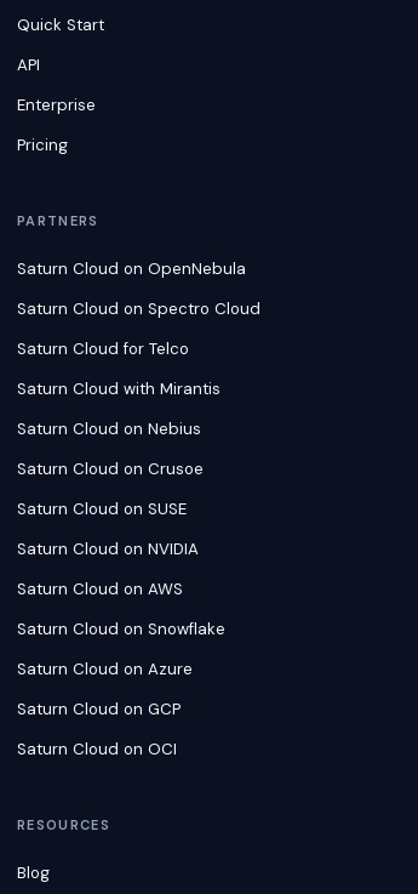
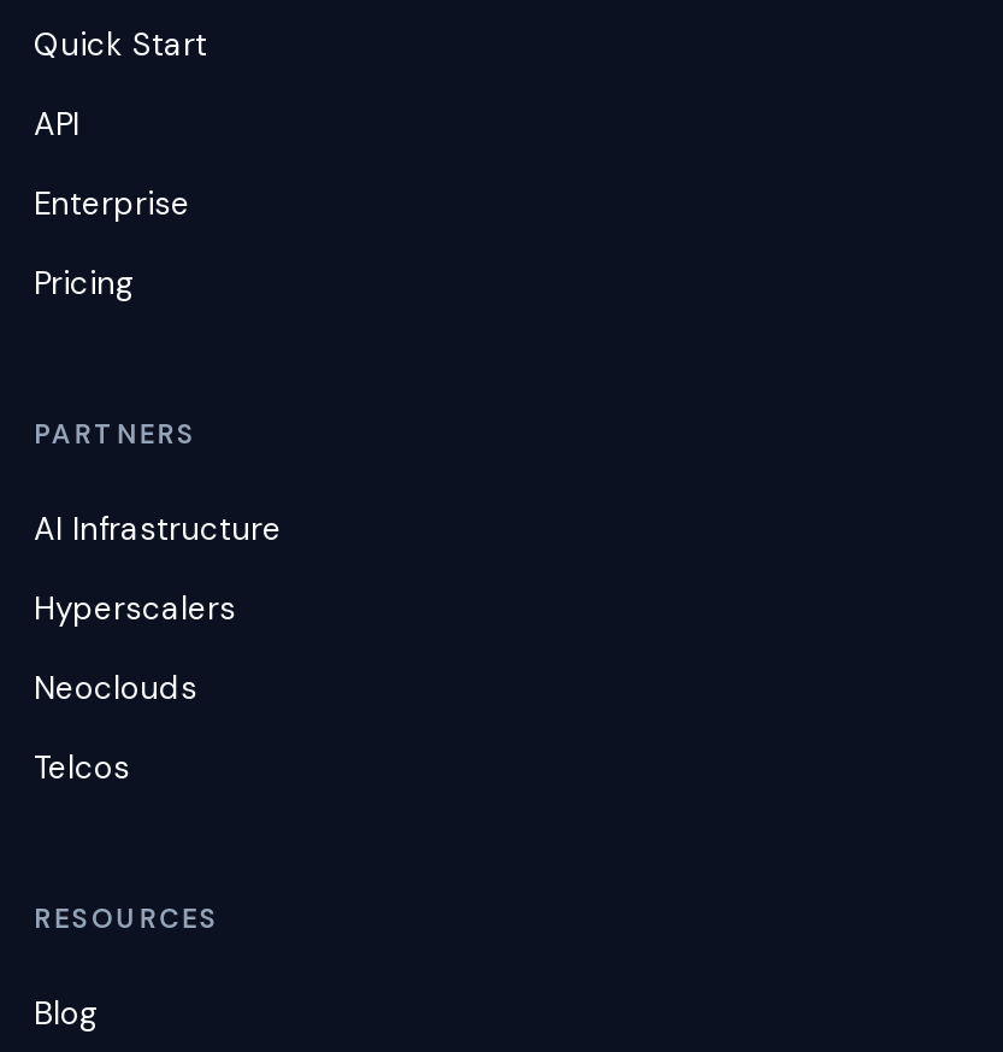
[17,258,260,759] Saturn Cloud on OpenNebula | Saturn Cloud on Spectro Cloud | Saturn Cloud for Telco | Saturn Cloud with Mirantis | Saturn Cloud on Nebius | Saturn Cloud on Crusoe | Saturn Cloud on SUSE | Saturn Cloud on NVIDIA | Saturn Cloud on AWS | Saturn Cloud on Snowflake | Saturn Cloud on Azure | Saturn Cloud on GCP | Saturn Cloud on OCI -> [34,508,282,788] AI Infrastructure | Hyperscalers | Neoclouds | Telcos

